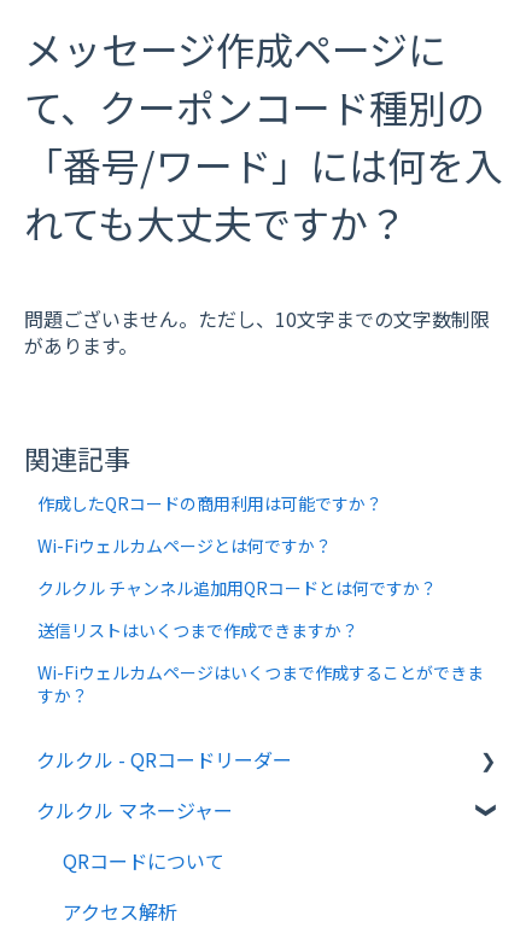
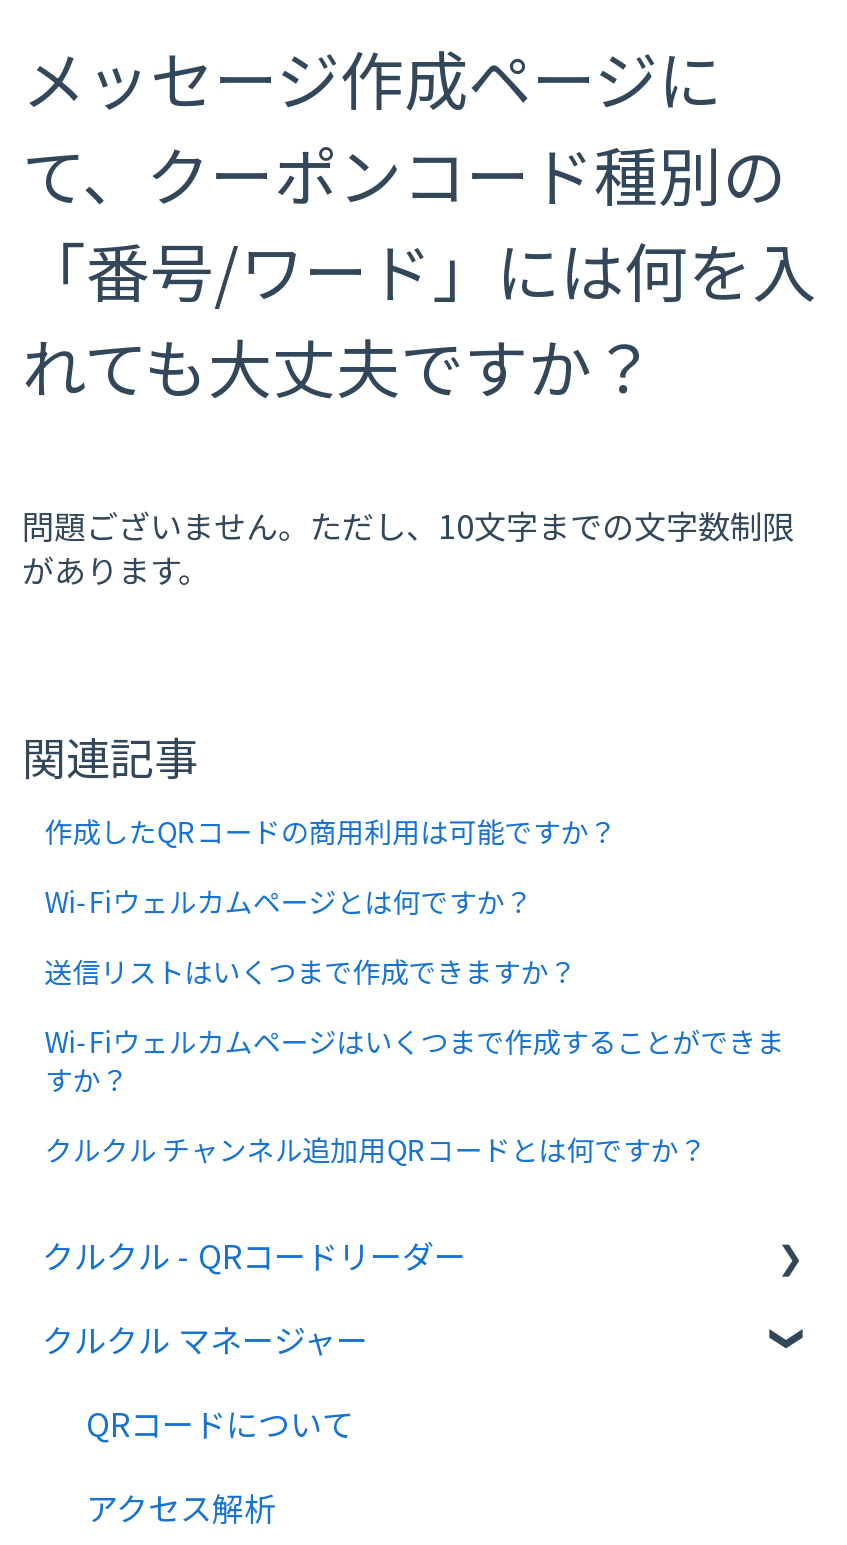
moved [38,576,437,600] -> [44,1129,706,1169]: クルクル チャンネル追加用QRコードとは何ですか？
moved [38,618,484,707] -> [44,951,784,1099]: 送信リストはいくつまで作成できますか？ | Wi-Fiウェルカムページはいくつまで作成することができま | すか？

